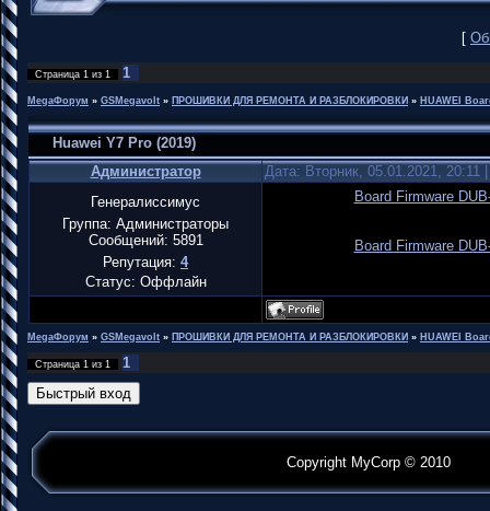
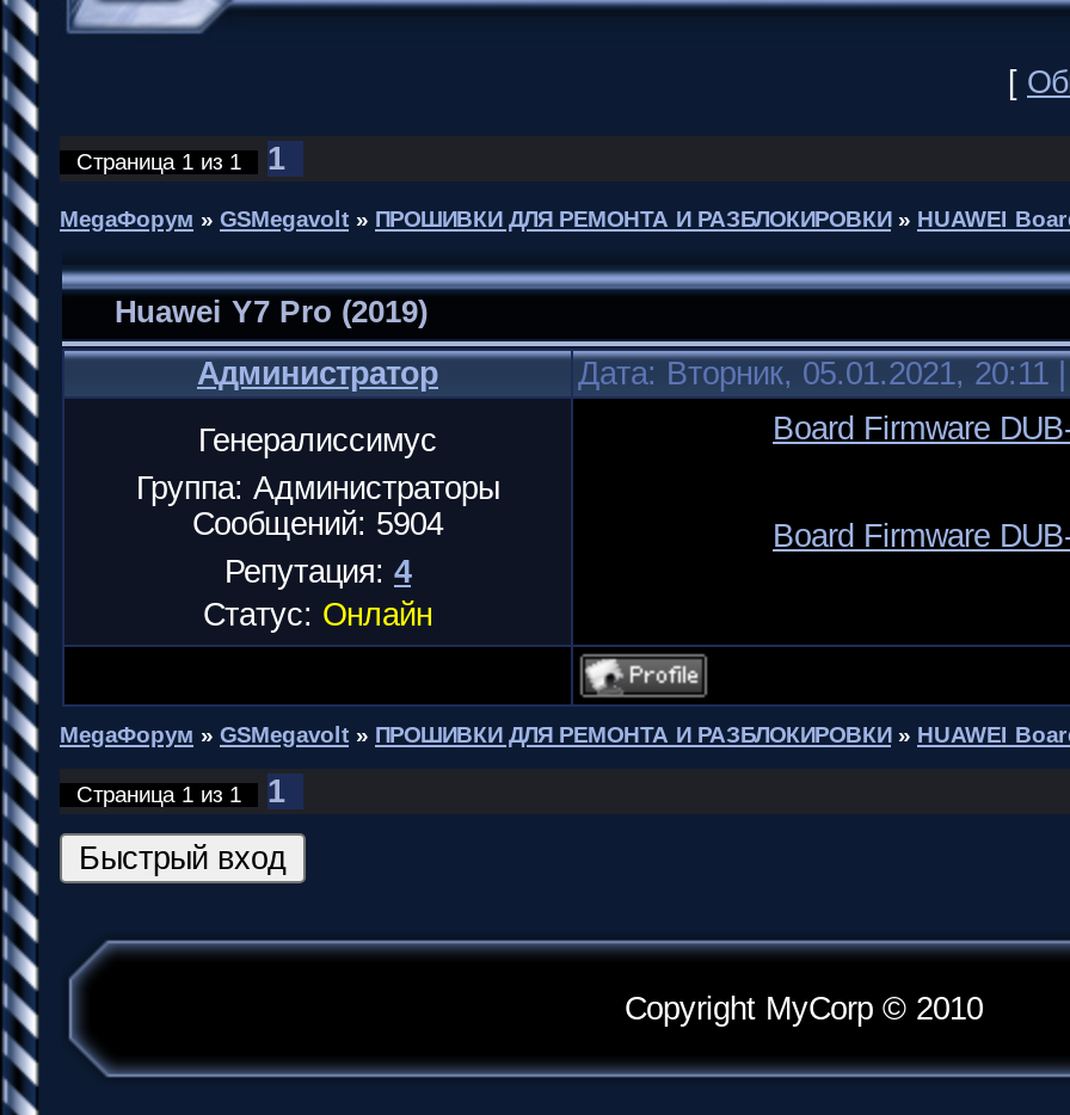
[88,232,203,248] Сообщений: 5891 -> [192,506,443,542] Сообщений: 5904
[85,274,206,290] Статус: Оффлайн -> [203,597,432,633] Статус: Онлайн

